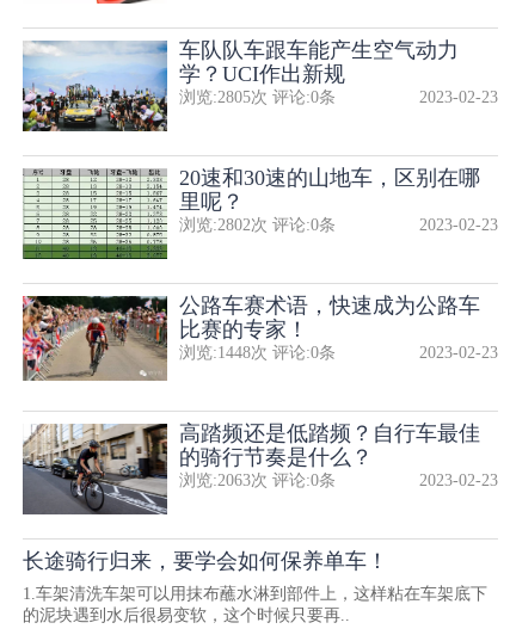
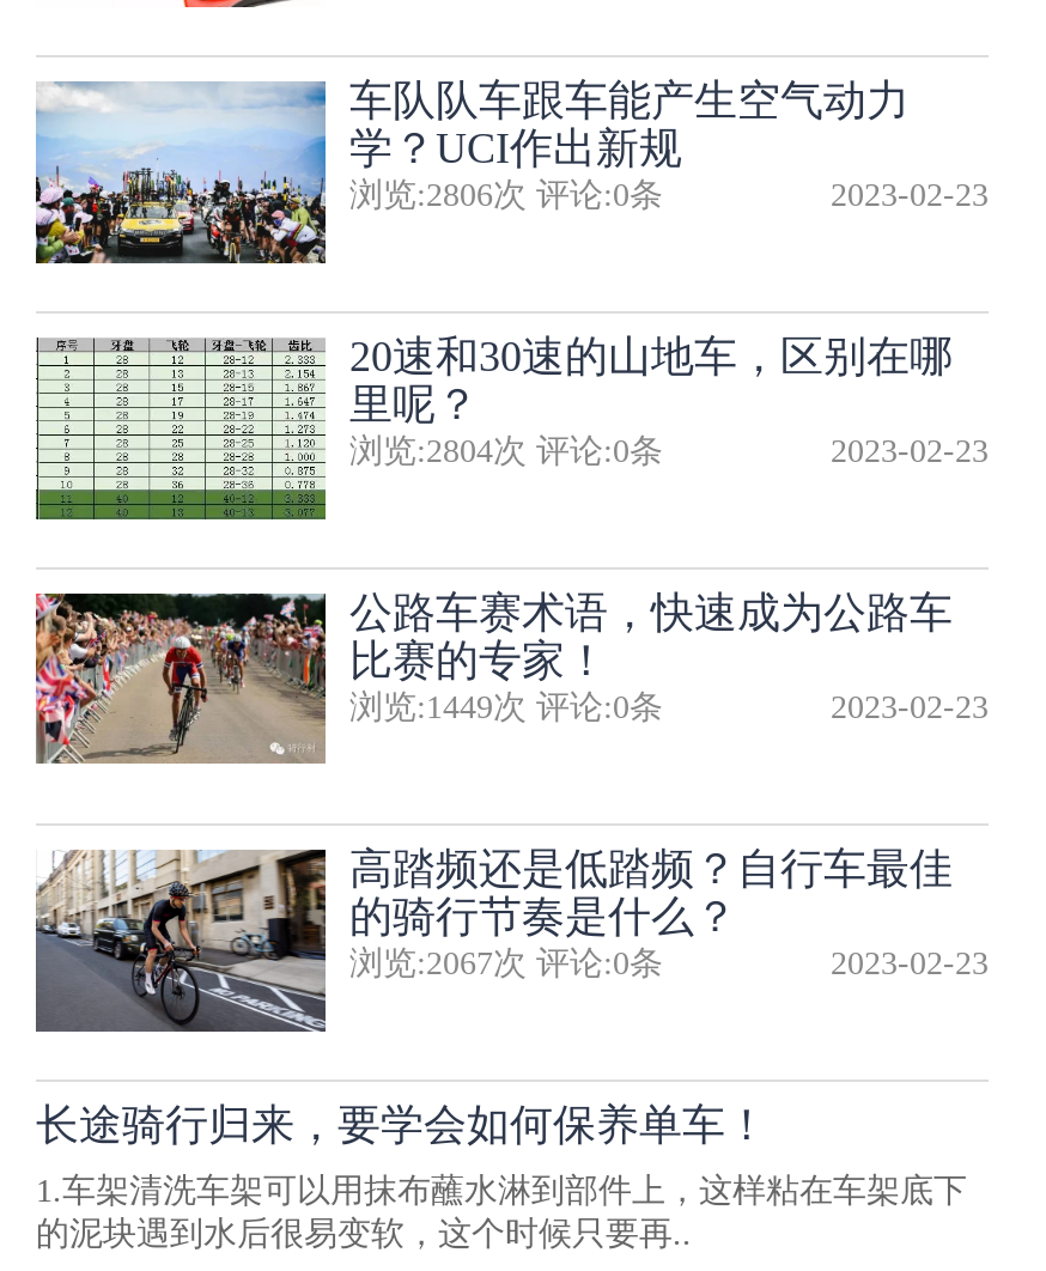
[179,89,336,106] 浏览:2805次 评论:0条 -> [349,178,663,214] 浏览:2806次 评论:0条
[179,216,336,234] 浏览:2802次 评论:0条 -> [349,434,663,470] 浏览:2804次 评论:0条
[179,344,336,362] 浏览:1448次 评论:0条 -> [349,690,663,726] 浏览:1449次 评论:0条
[179,472,336,490] 浏览:2063次 评论:0条 -> [349,946,663,982] 浏览:2067次 评论:0条

